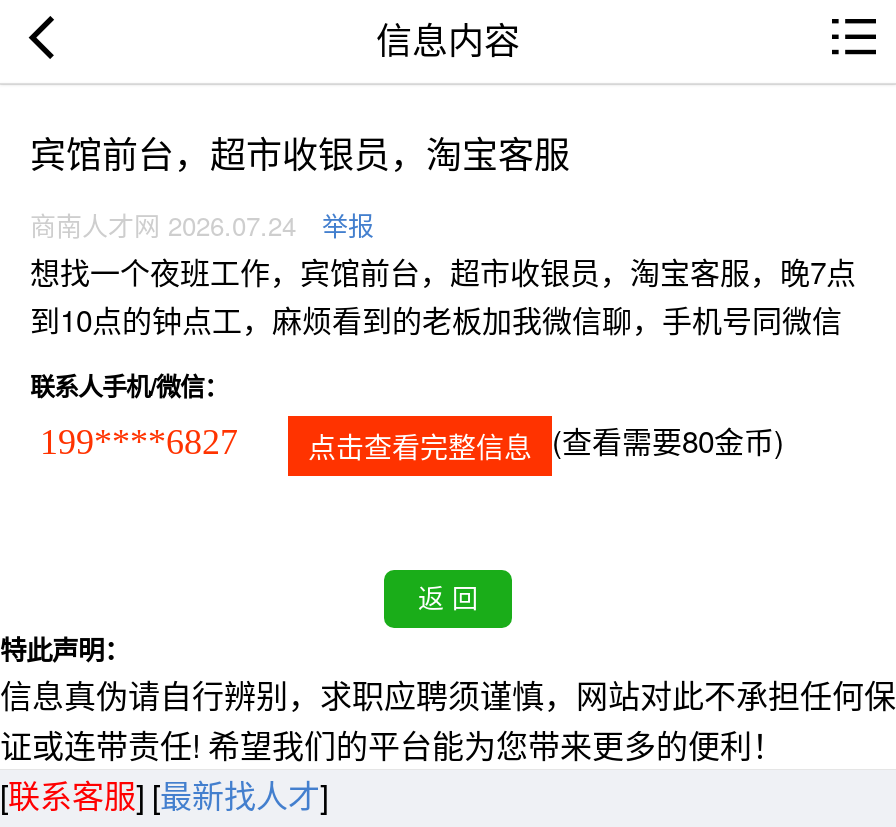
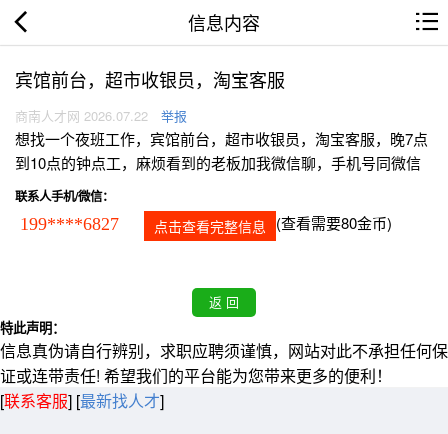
[30,206,374,244] 商南人才网 2026.07.24 举报 -> [15,106,187,125] 商南人才网 2026.07.22 举报

